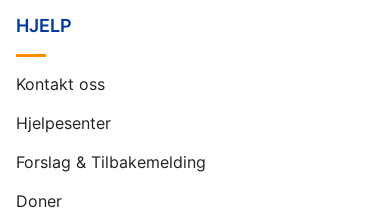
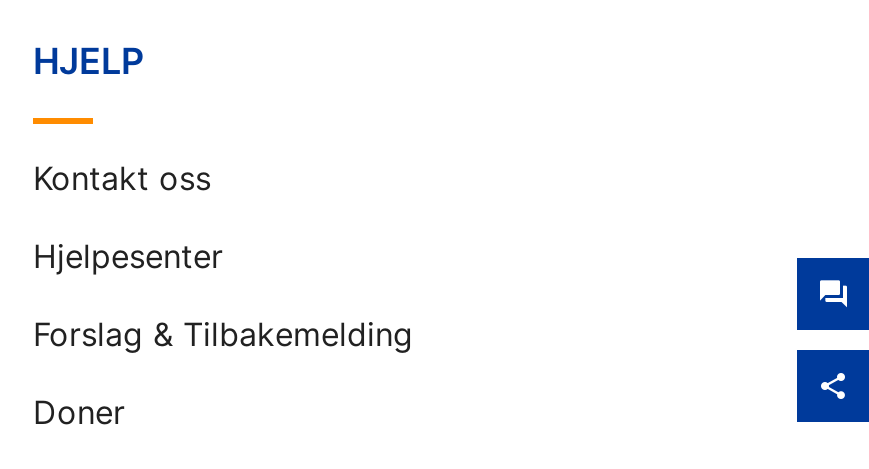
none -> [795,256,863,332] [image]
none -> [795,348,863,424] [image]

